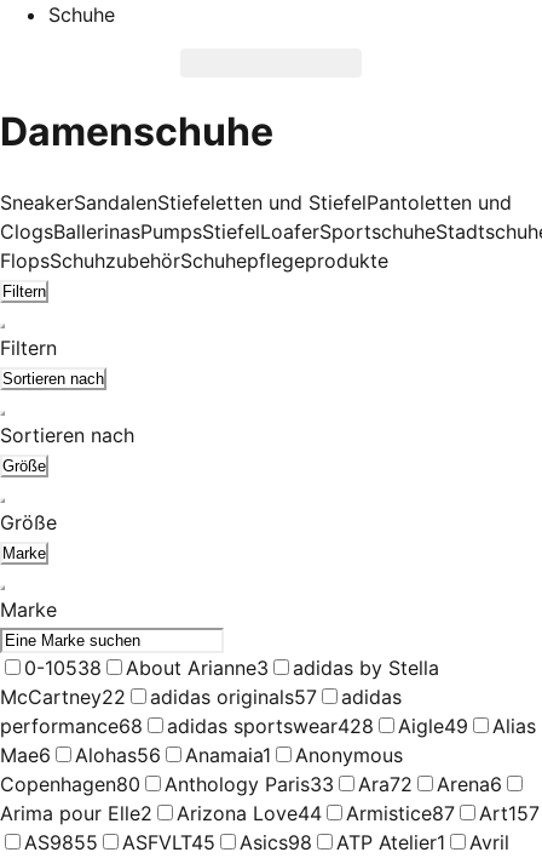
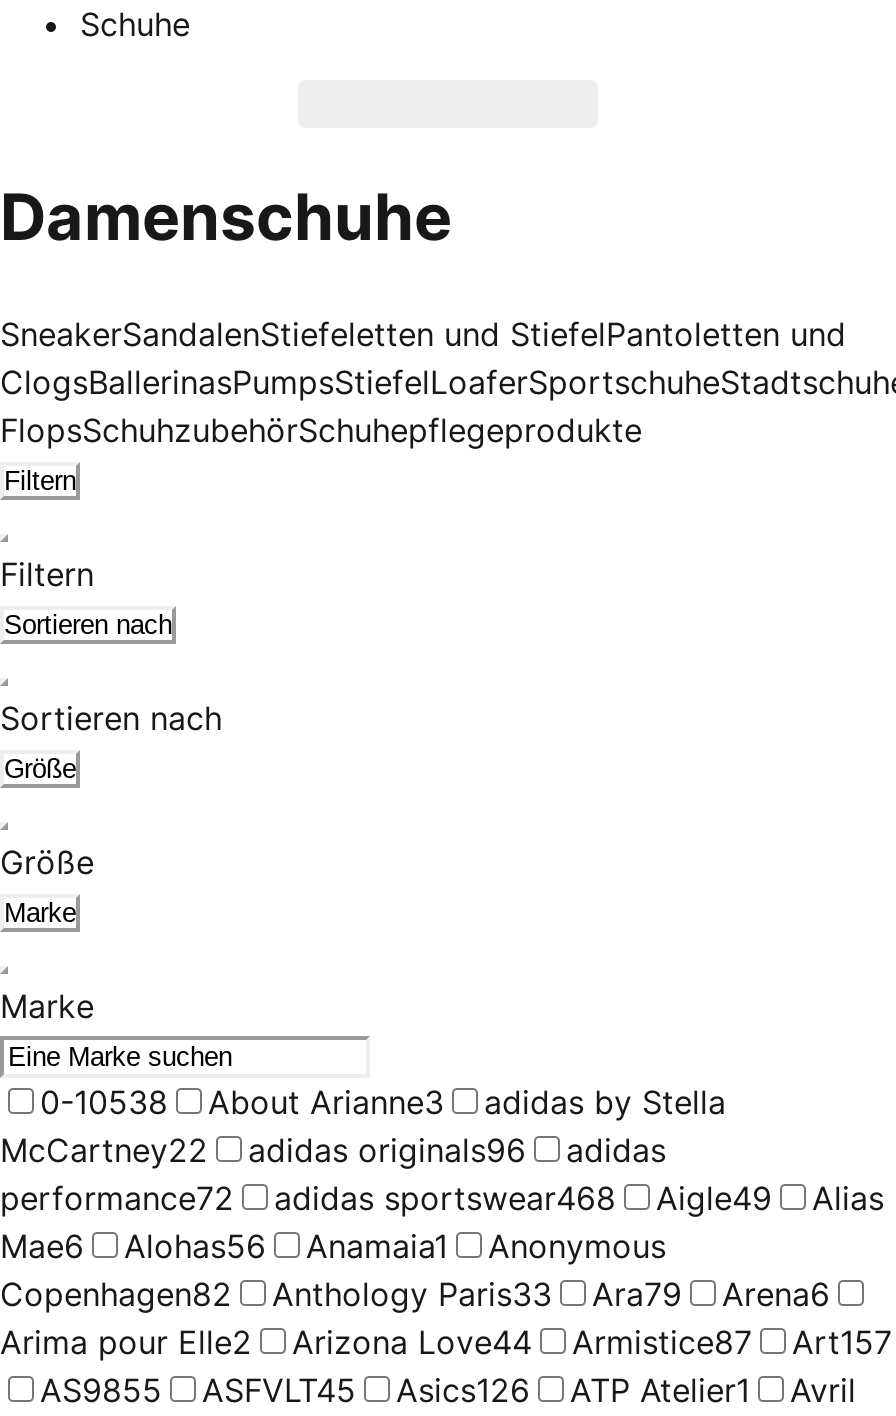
[150,685,317,709] adidas originals57 -> [248,1130,526,1170] adidas originals96
[0,714,143,738] performance68 -> [0,1178,234,1218] performance72
[167,714,374,738] adidas sportswear428 -> [274,1178,616,1218] adidas sportswear468
[0,772,140,796] Copenhagen80 -> [0,1274,232,1314] Copenhagen82
[358,772,413,796] Ara72 -> [592,1274,682,1314] Ara79
[24,830,509,854] AS9855 ASFVLT45 Asics98 ATP Atelier1 Avril -> [40,1370,856,1410] AS9855 ASFVLT45 Asics126 ATP Atelier1 Avril

